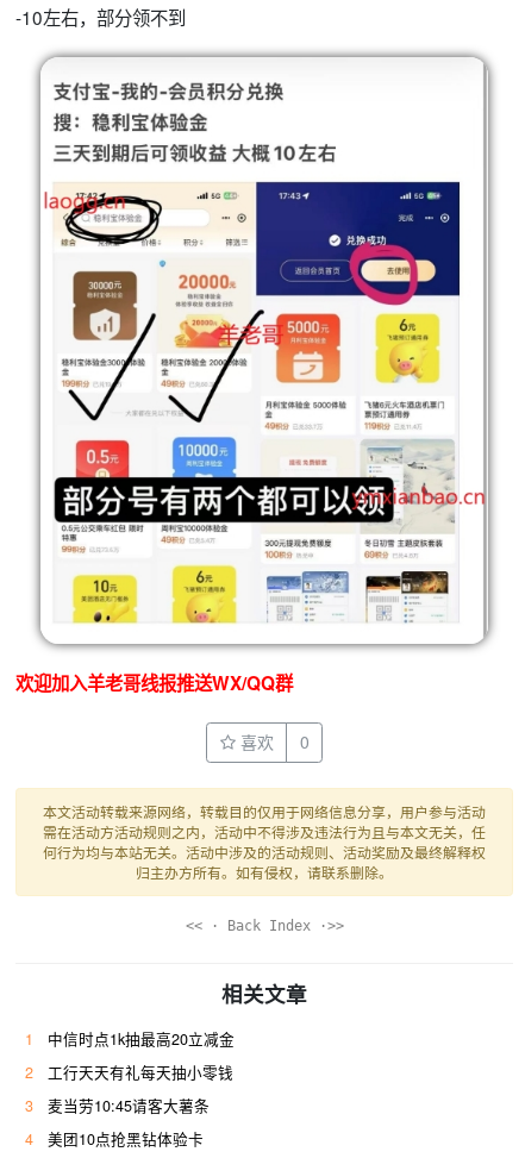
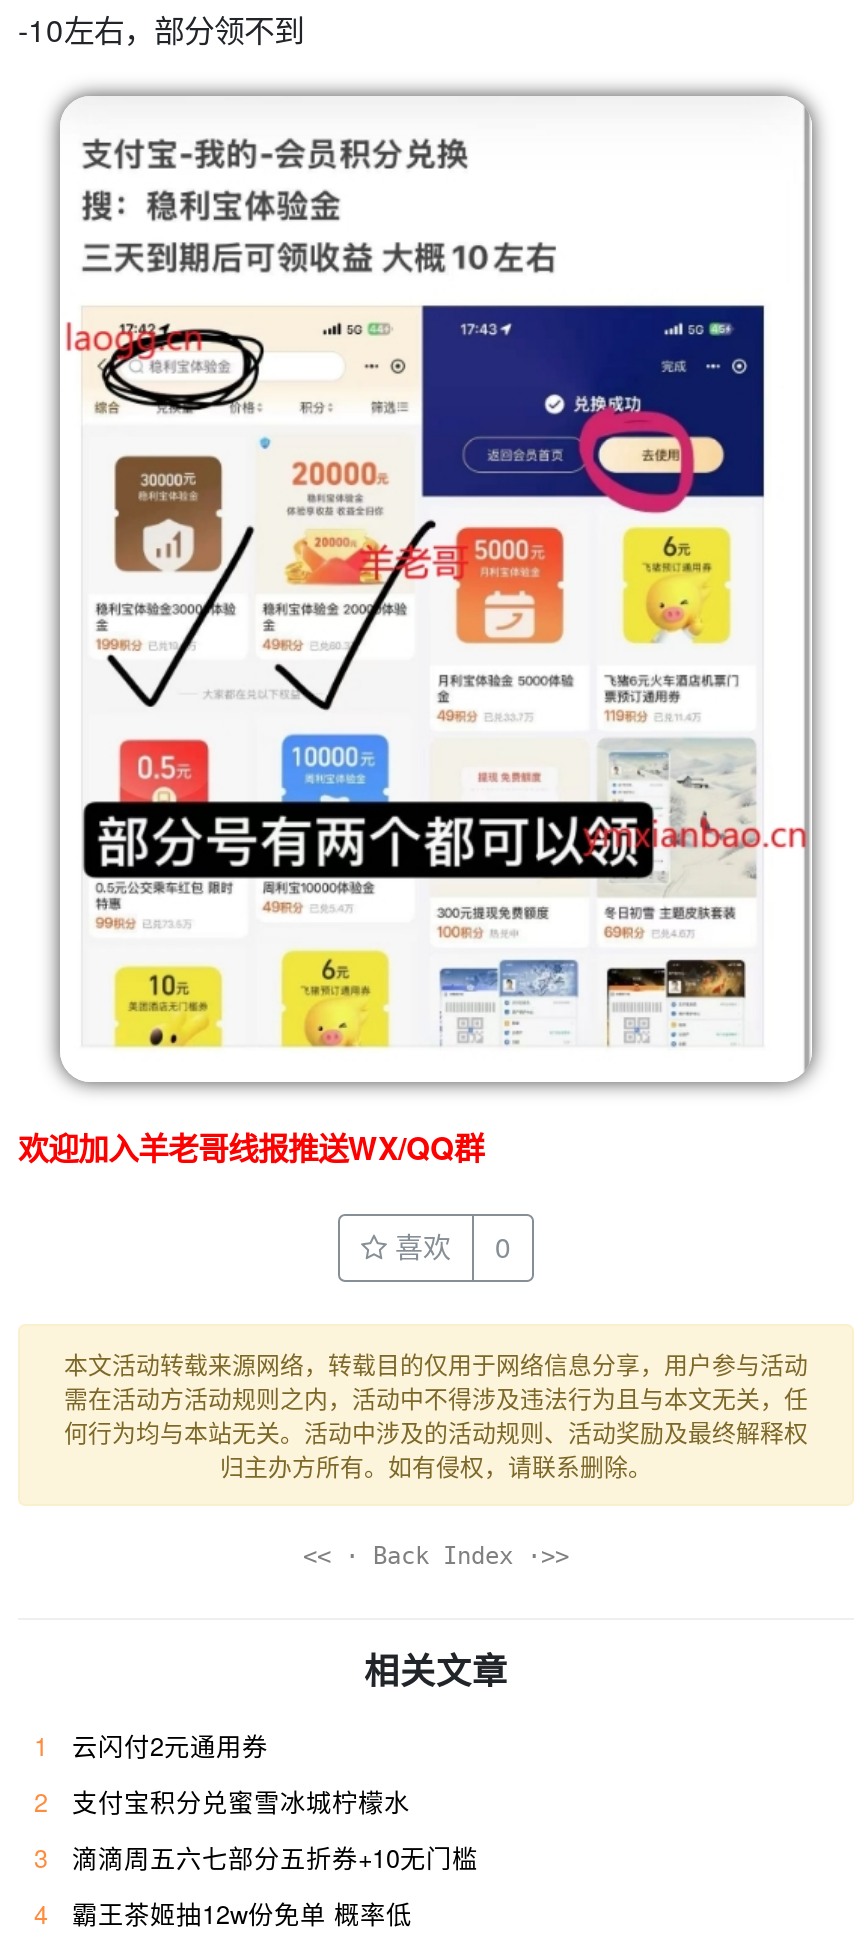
[48,1028,235,1049] 中信时点1k抽最高20立减金 -> [72,1727,268,1763] 云闪付2元通用券
[48,1061,233,1082] 工行天天有礼每天抽小零钱 -> [72,1783,410,1819] 支付宝积分兑蜜雪冰城柠檬水
[48,1094,210,1116] 麦当劳10:45请客大薯条 -> [72,1839,478,1875] 滴滴周五六七部分五折券+10无门槛
[48,1128,204,1149] 美团10点抢黑钻体验卡 -> [72,1895,412,1931] 霸王茶姬抽12w份免单 概率低

